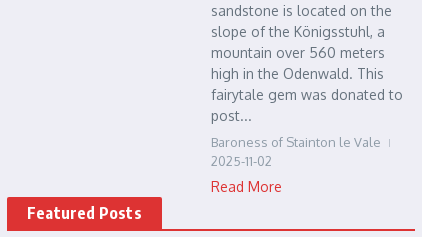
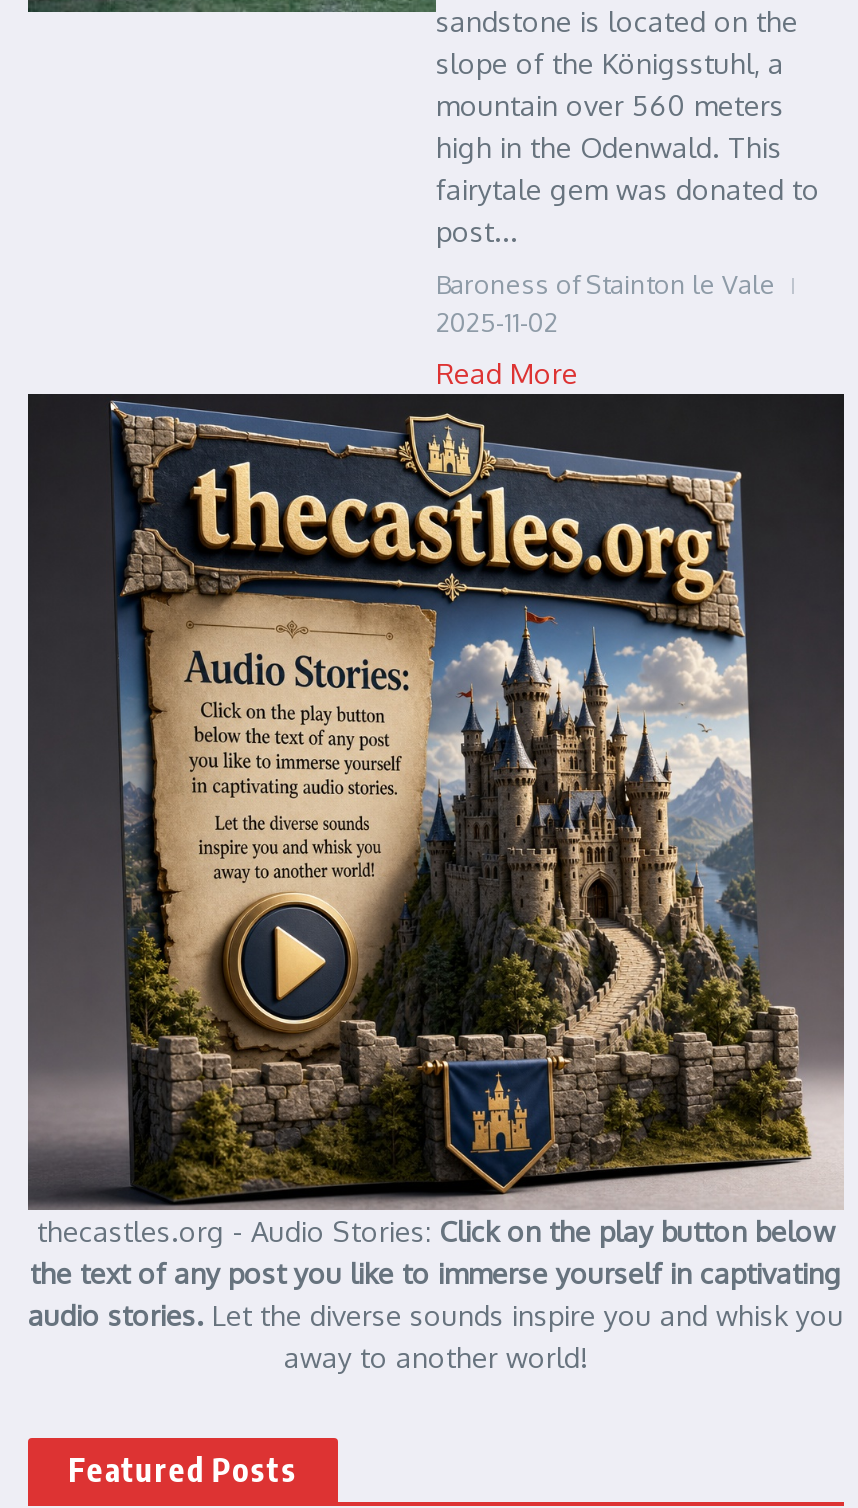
none -> [26,392,846,1374] [image] | thecastles.org - Audio Stories: Click on the play button below | the text of any post you like to immerse yourself in captivating | audio stories. Let the diverse sounds inspire you and whisk you | away to another world!

